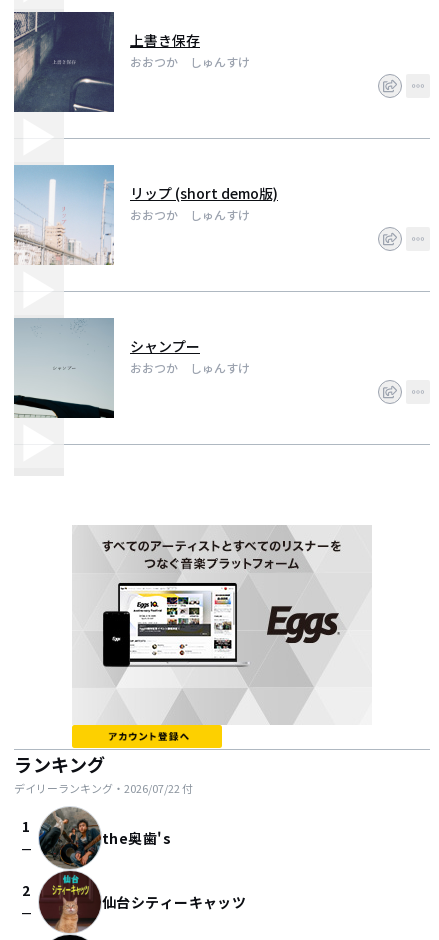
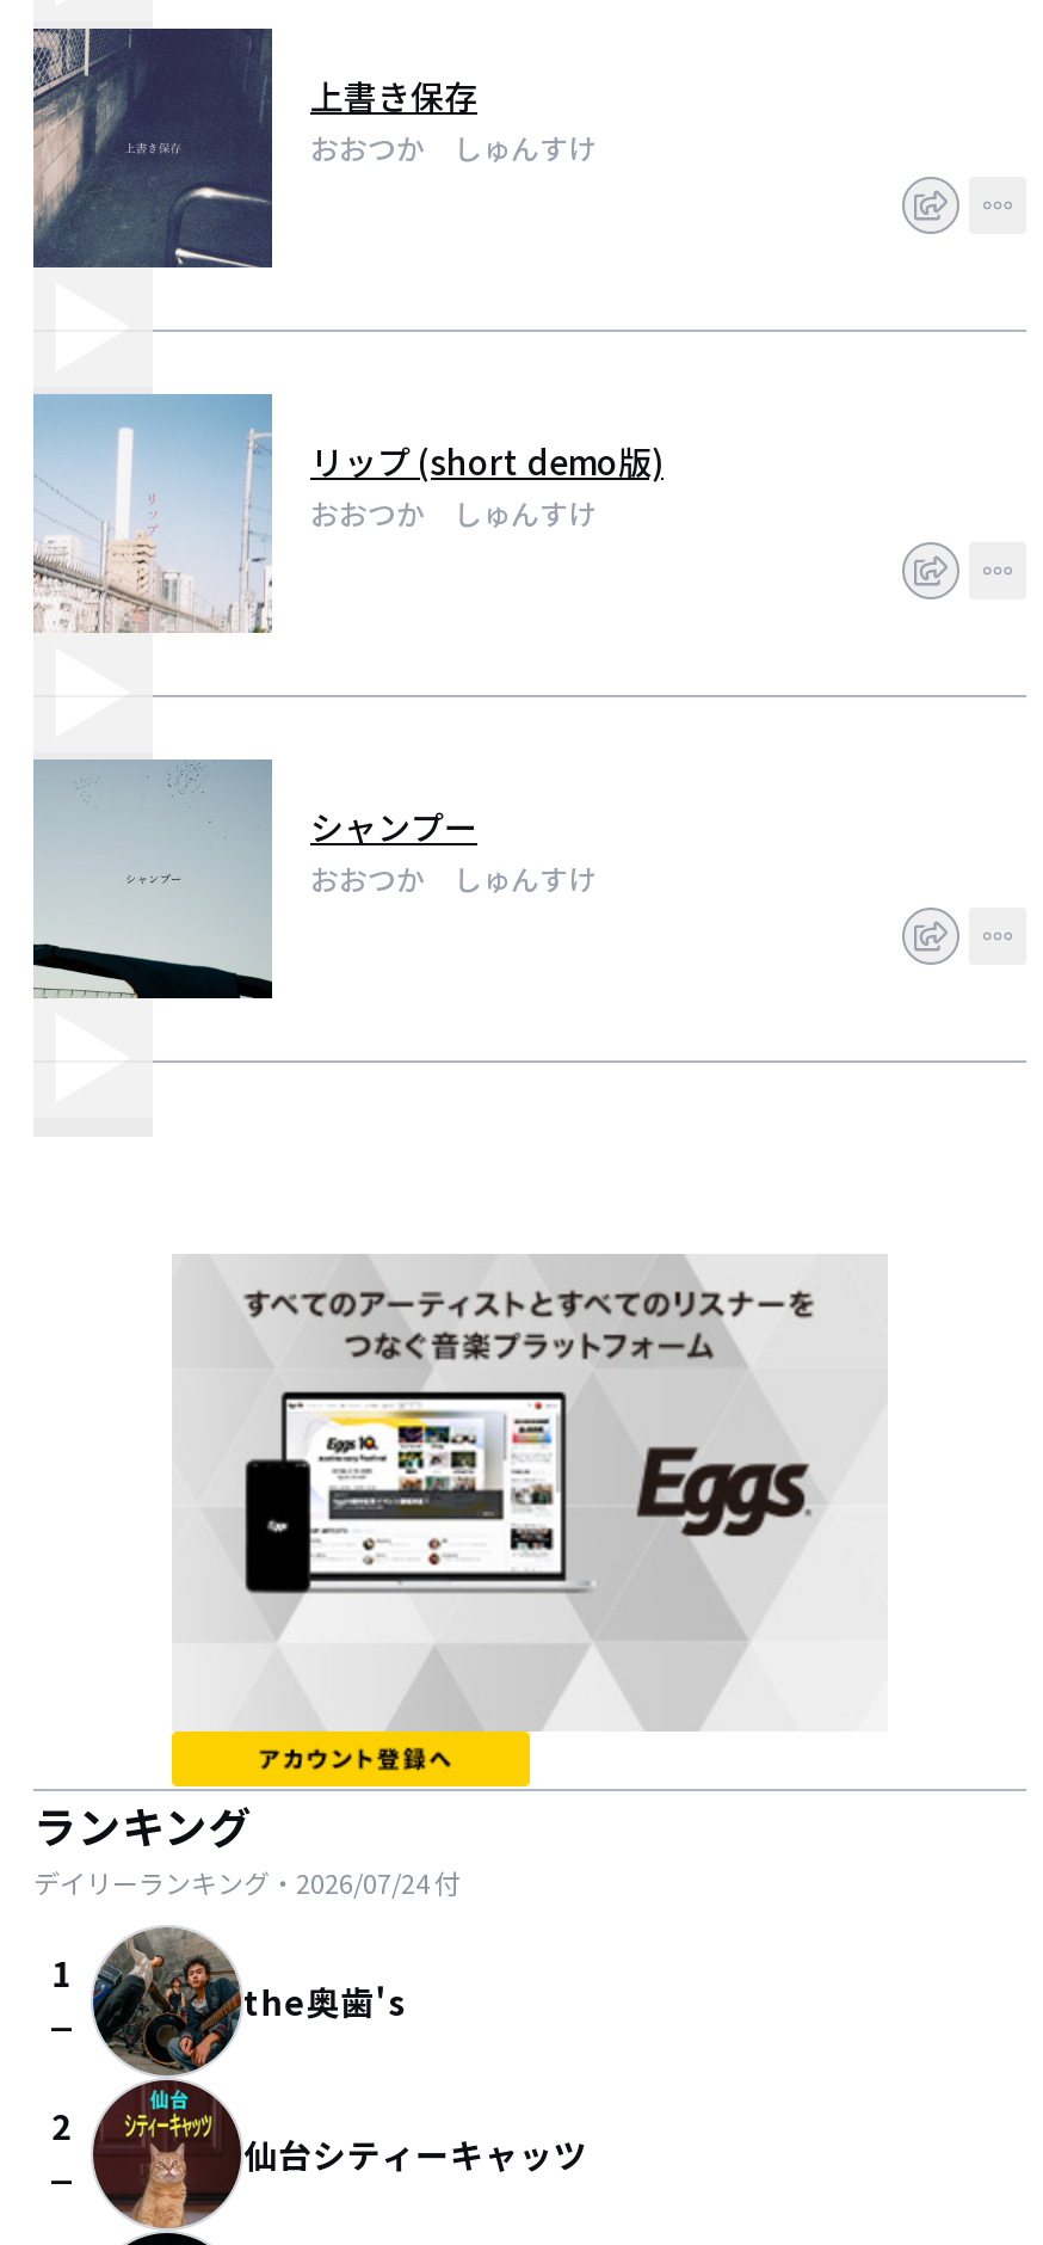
[14,780,193,796] デイリーランキング・2026/07/22付 -> [33,1863,461,1901] デイリーランキング・2026/07/24付

